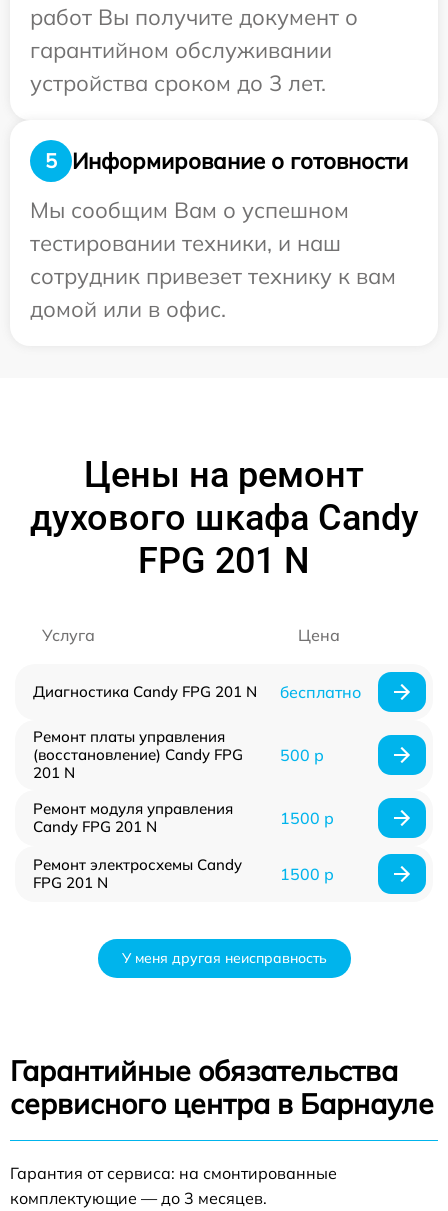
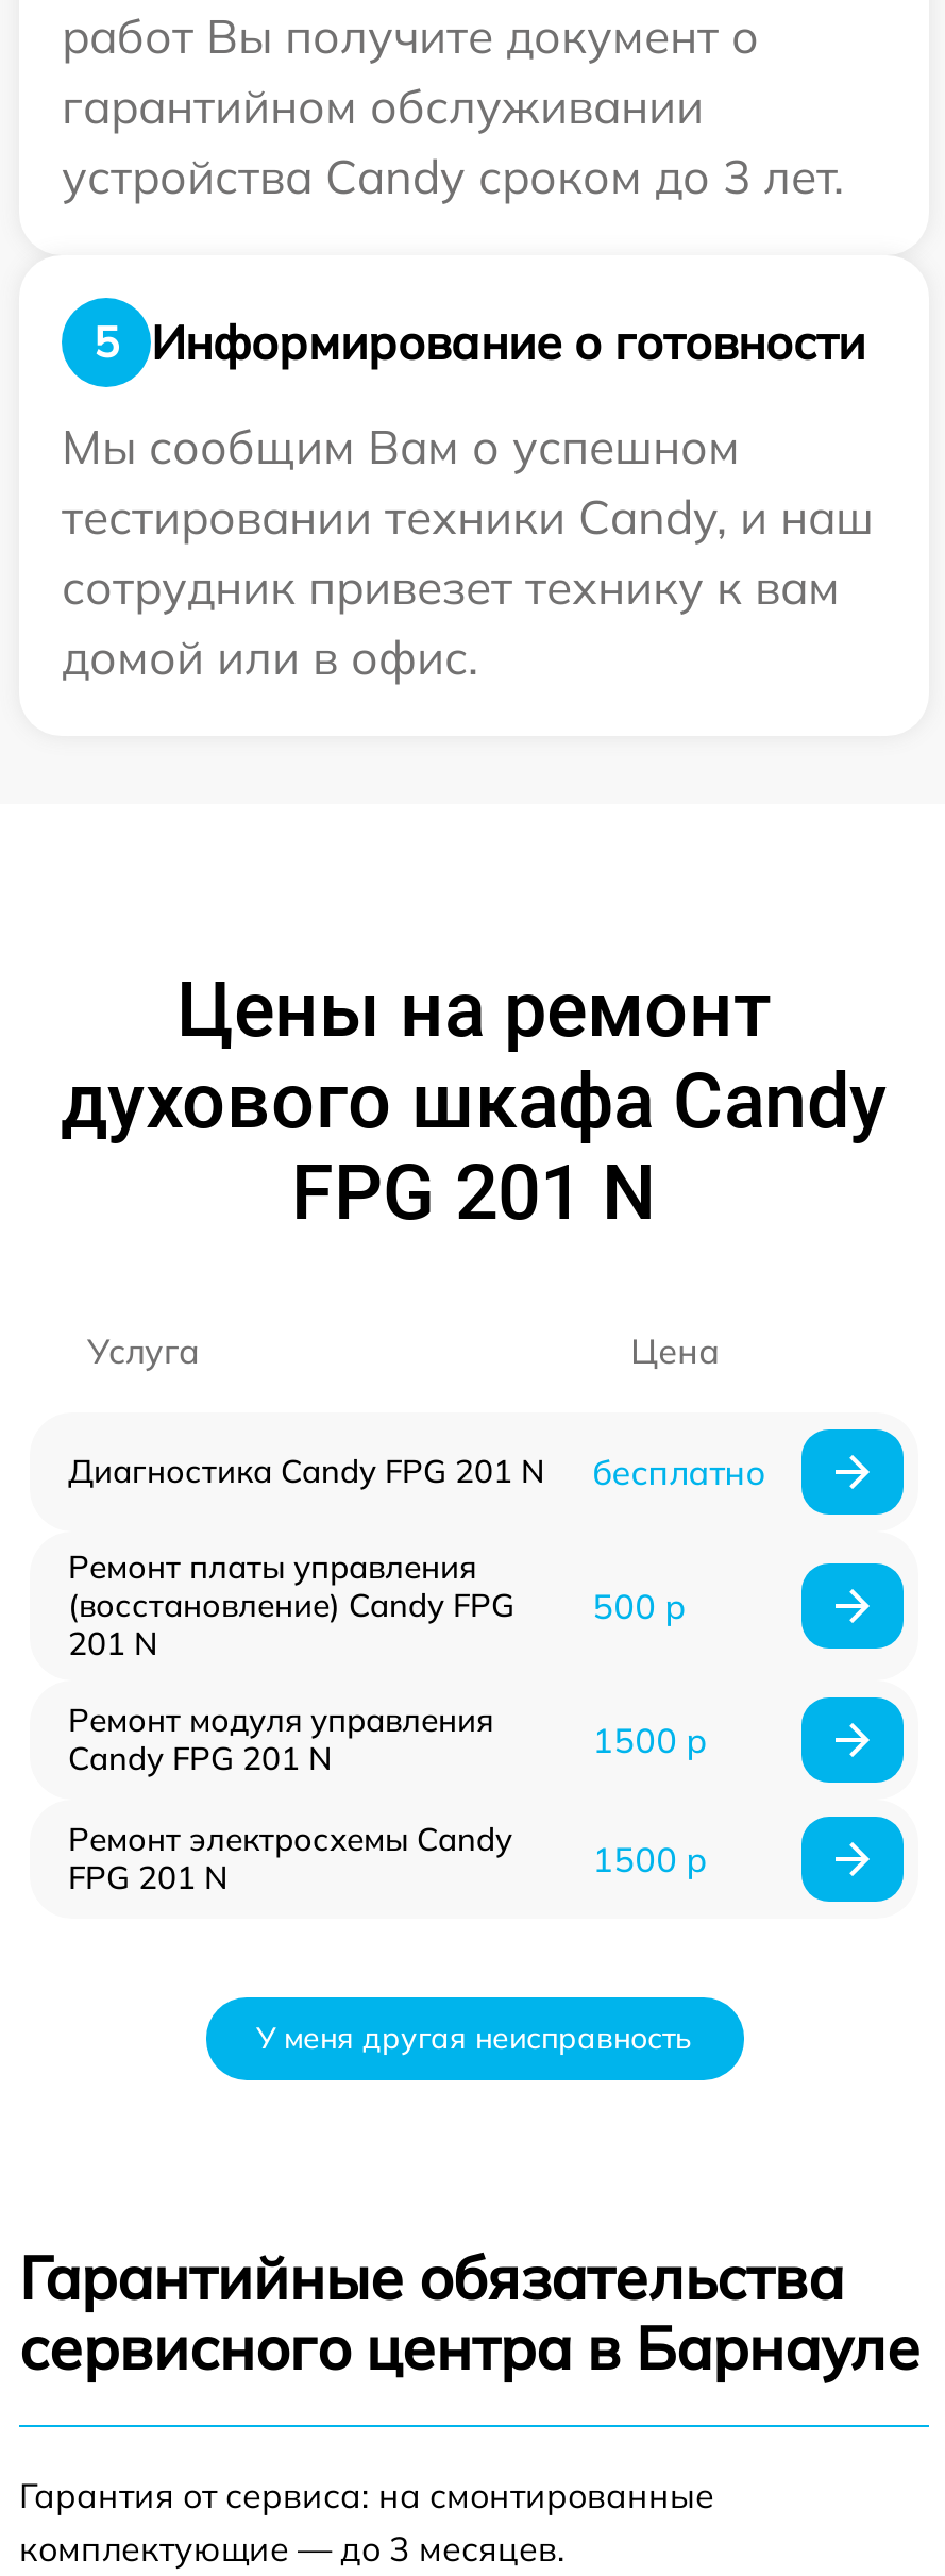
[30,69,326,97] устройства сроком до 3 лет. -> [62,147,844,206] устройства Candy сроком до 3 лет.
[30,229,341,257] тестировании техники, и наш -> [62,487,874,547] тестировании техники Candy, и наш

